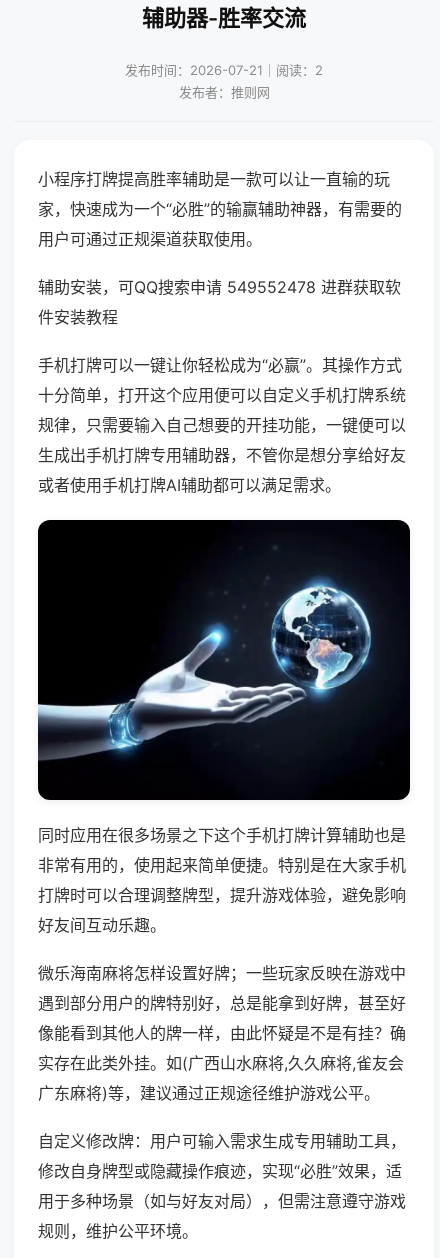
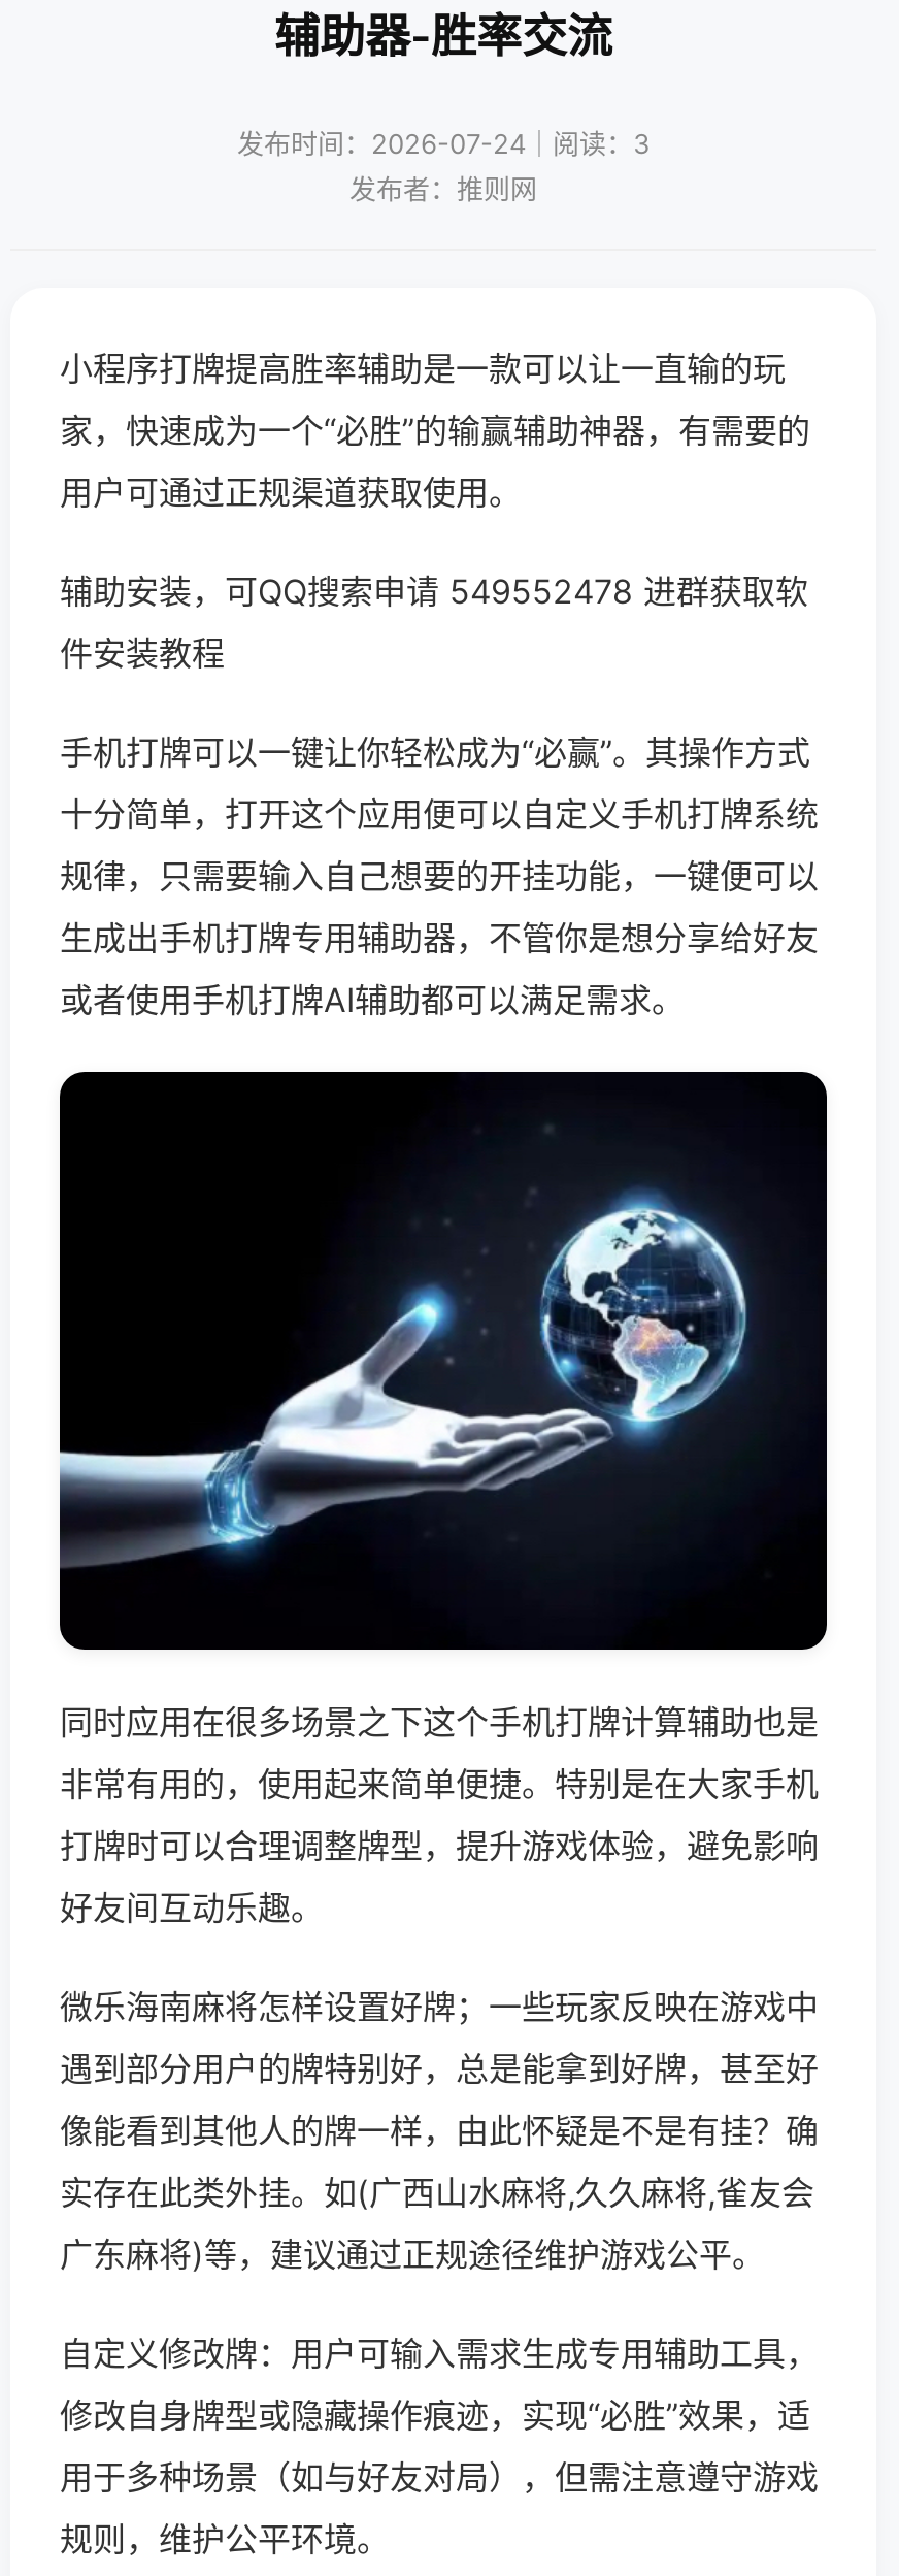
[125,62,323,78] 发布时间：2026-07-21｜阅读：2 -> [237,127,650,160] 发布时间：2026-07-24｜阅读：3

